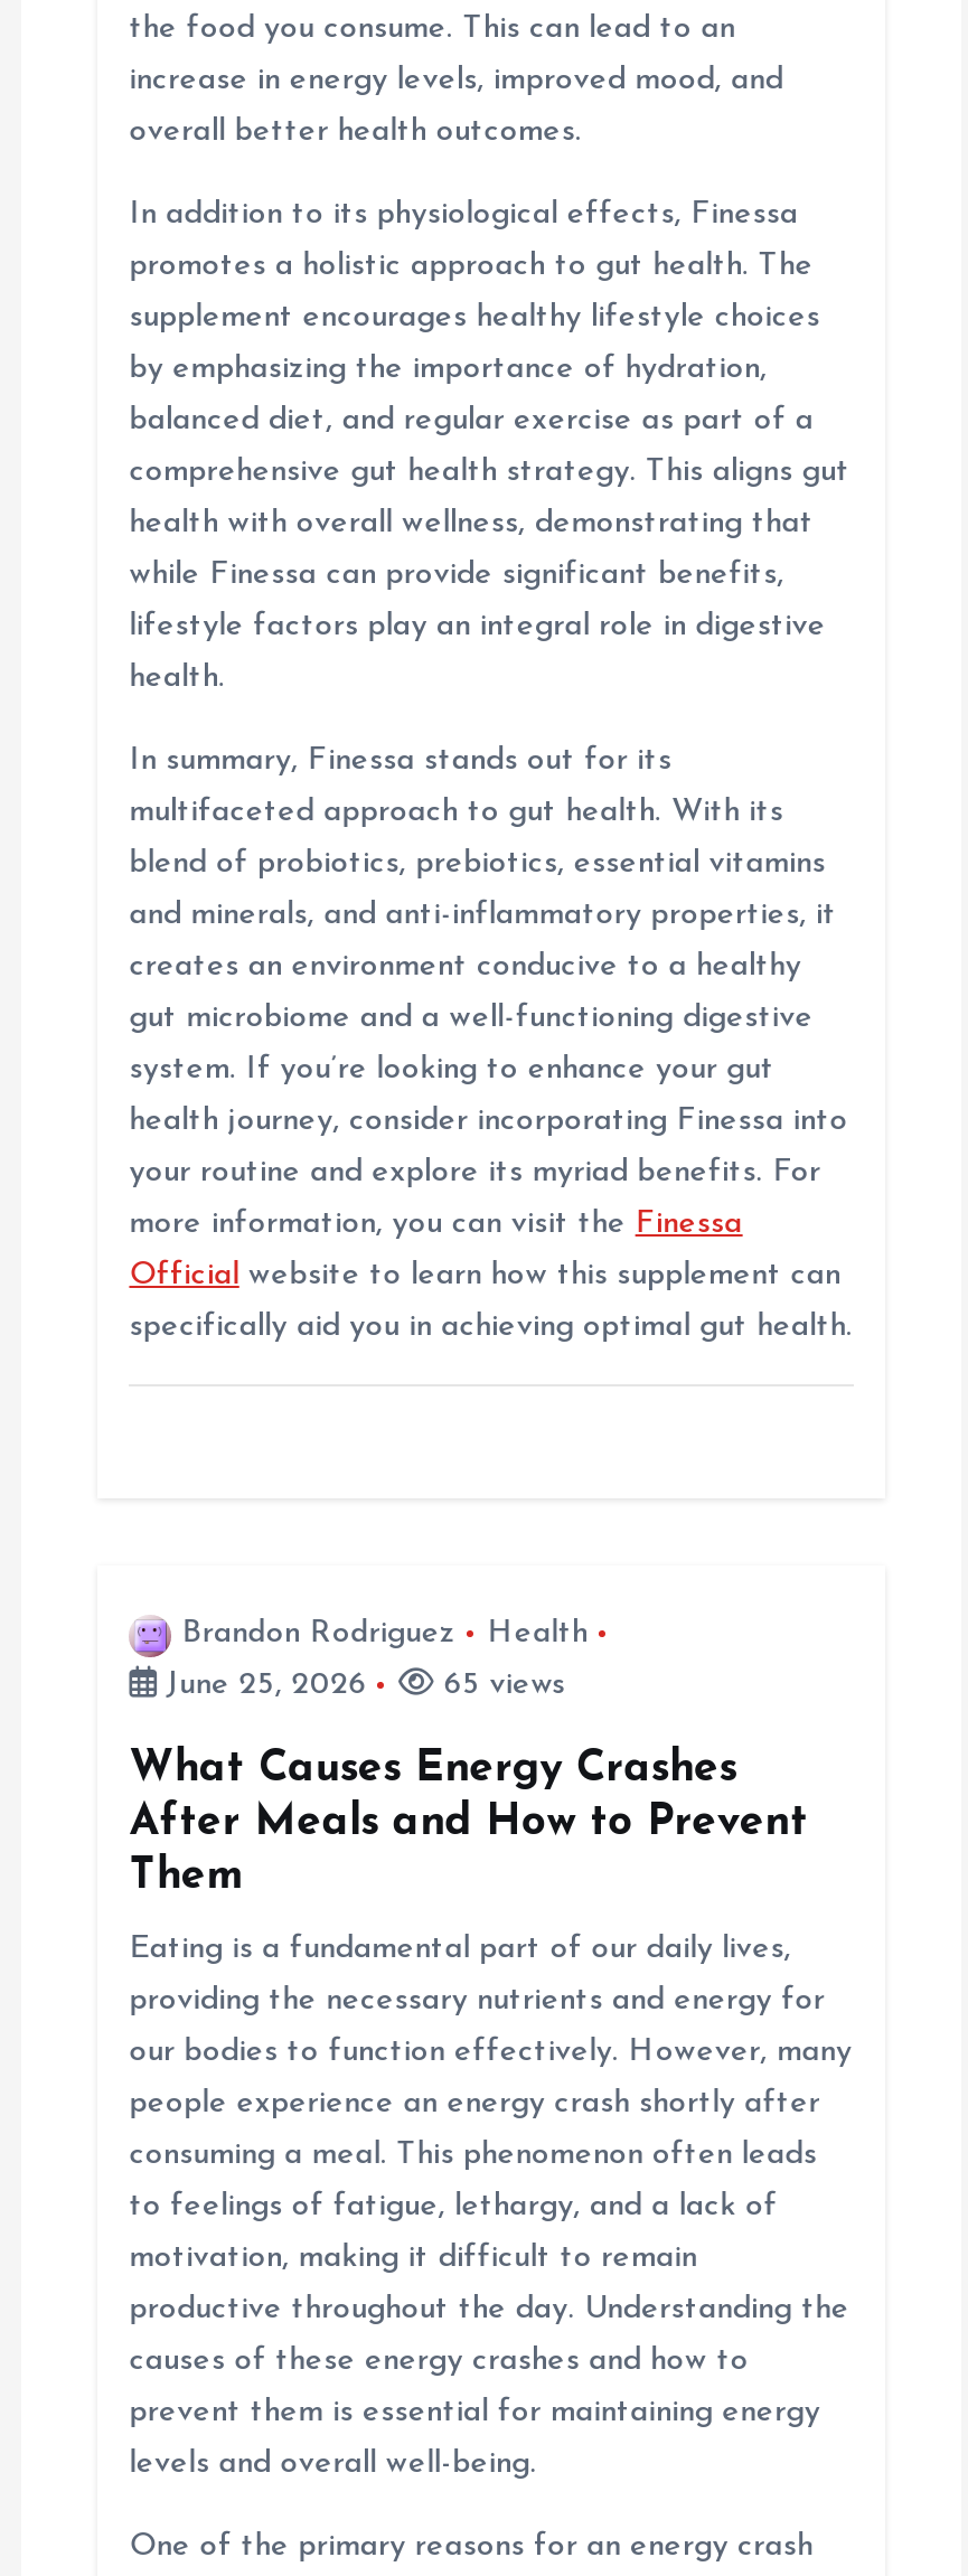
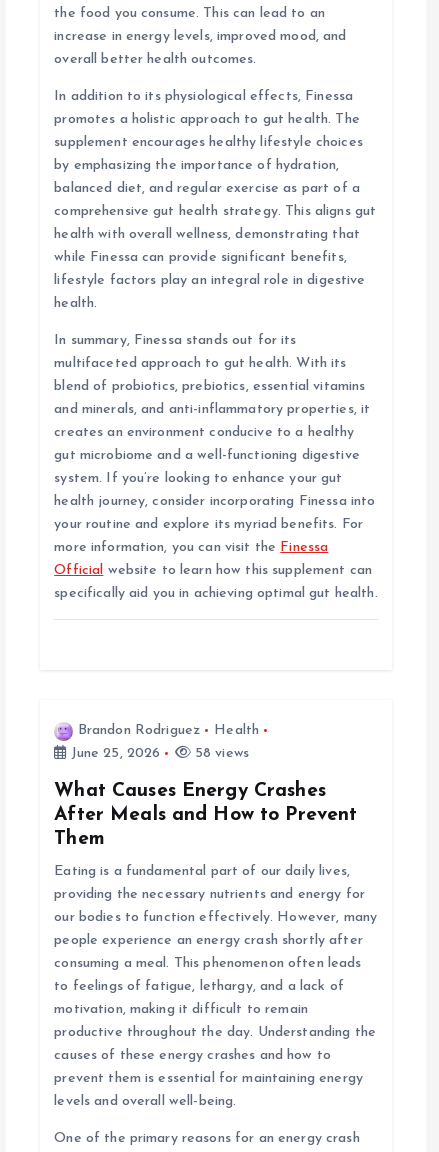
[435,1669,565,1702] 65 views -> [191,746,249,761] 58 views

